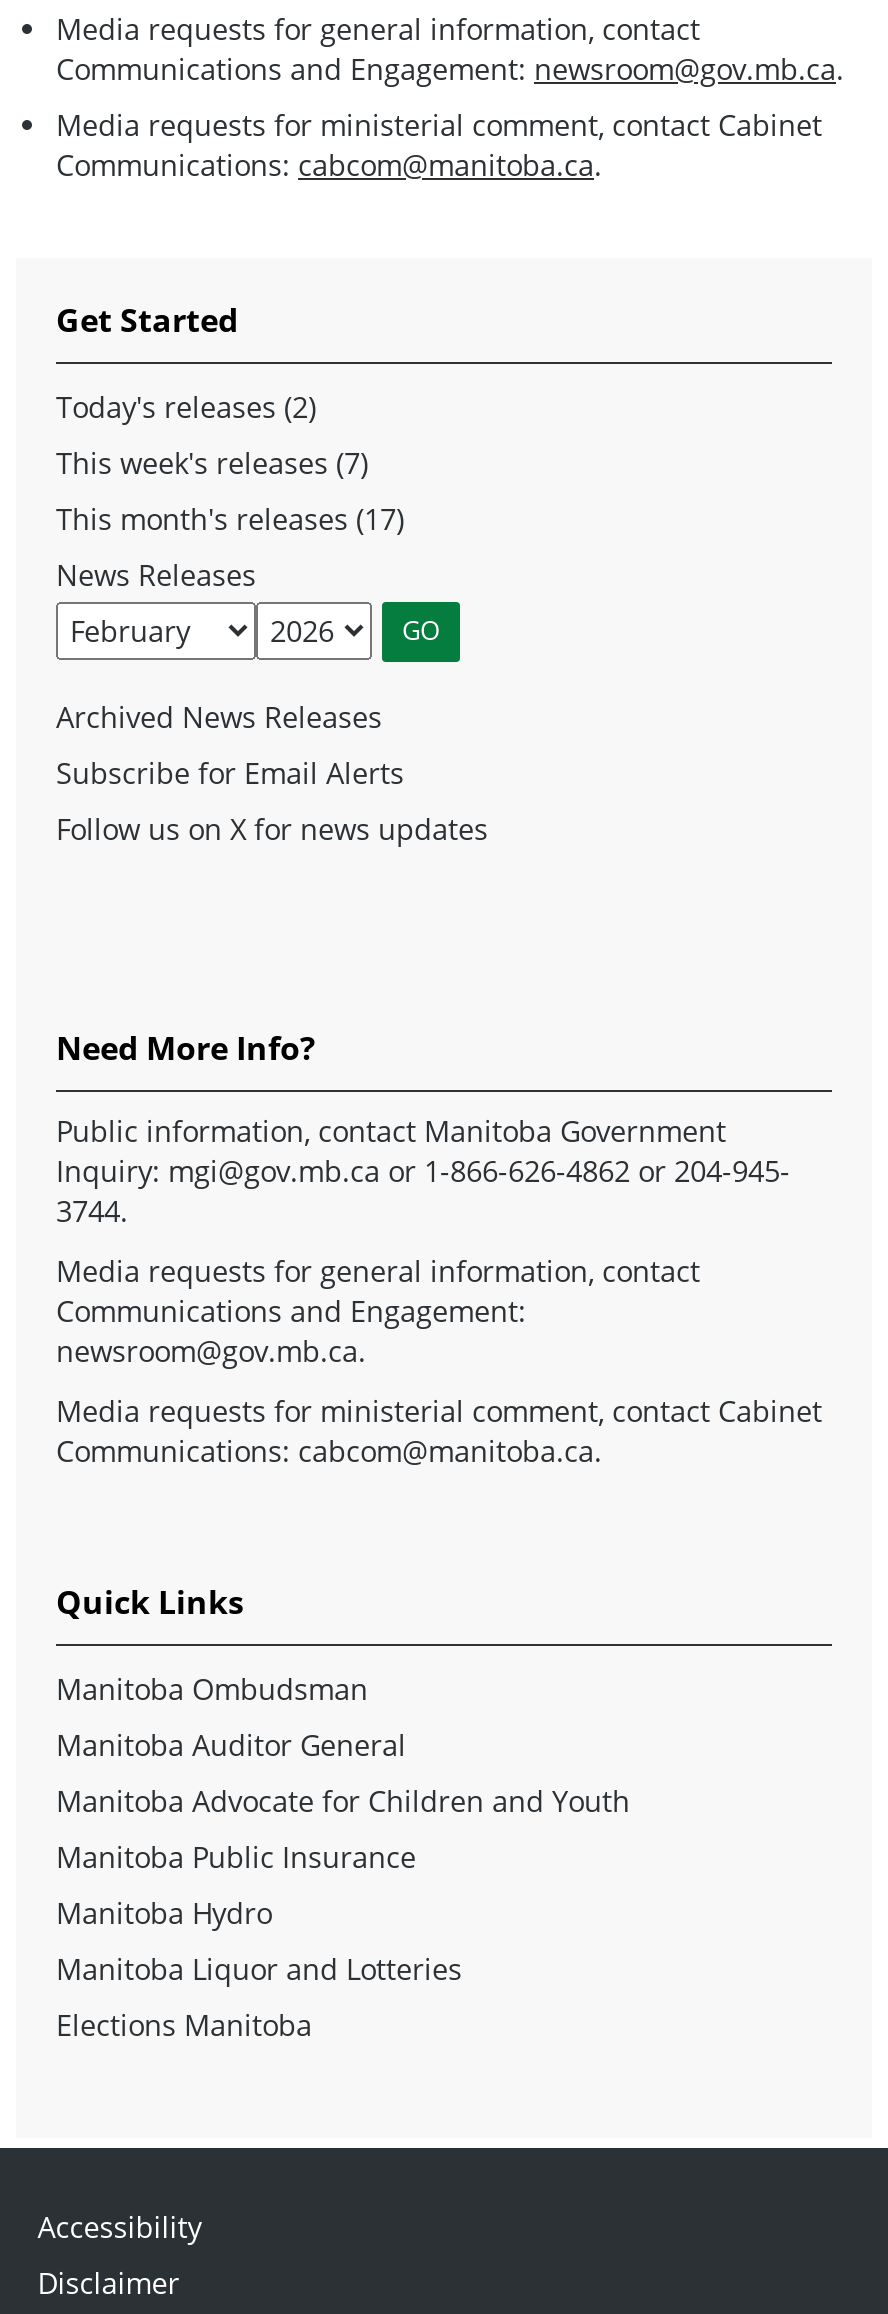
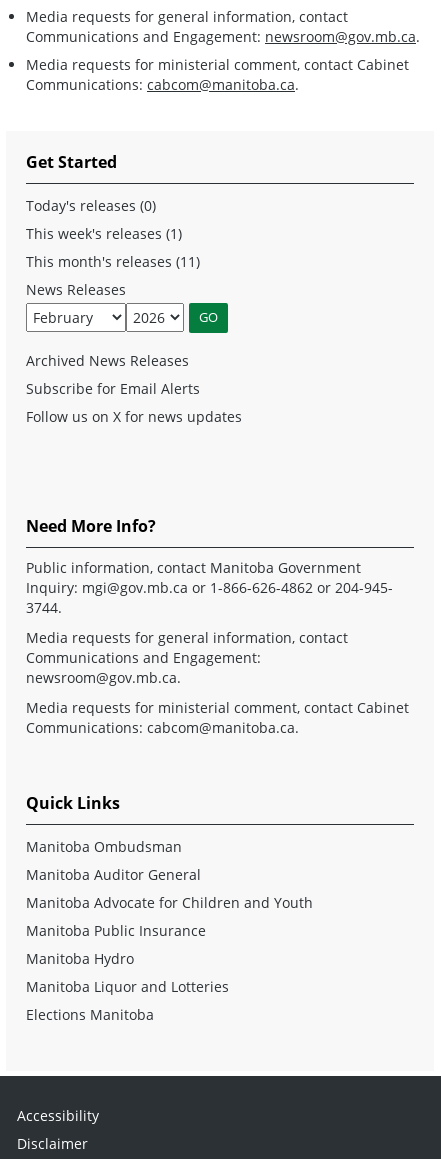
[56,388,316,426] Today's releases (2) -> [26,196,156,215] Today's releases (0)
[56,444,368,482] This week's releases (7) -> [26,224,182,243] This week's releases (1)
[56,500,404,538] This month's releases (17) -> [26,252,200,271] This month's releases (11)

